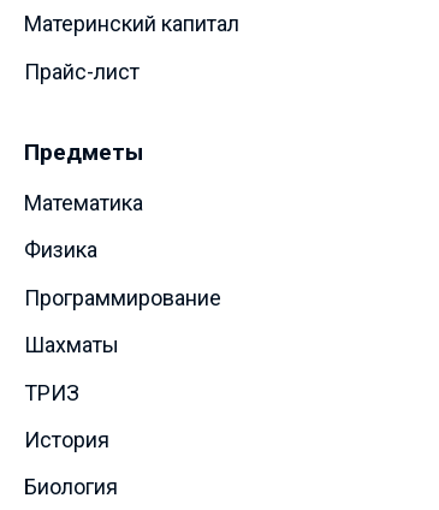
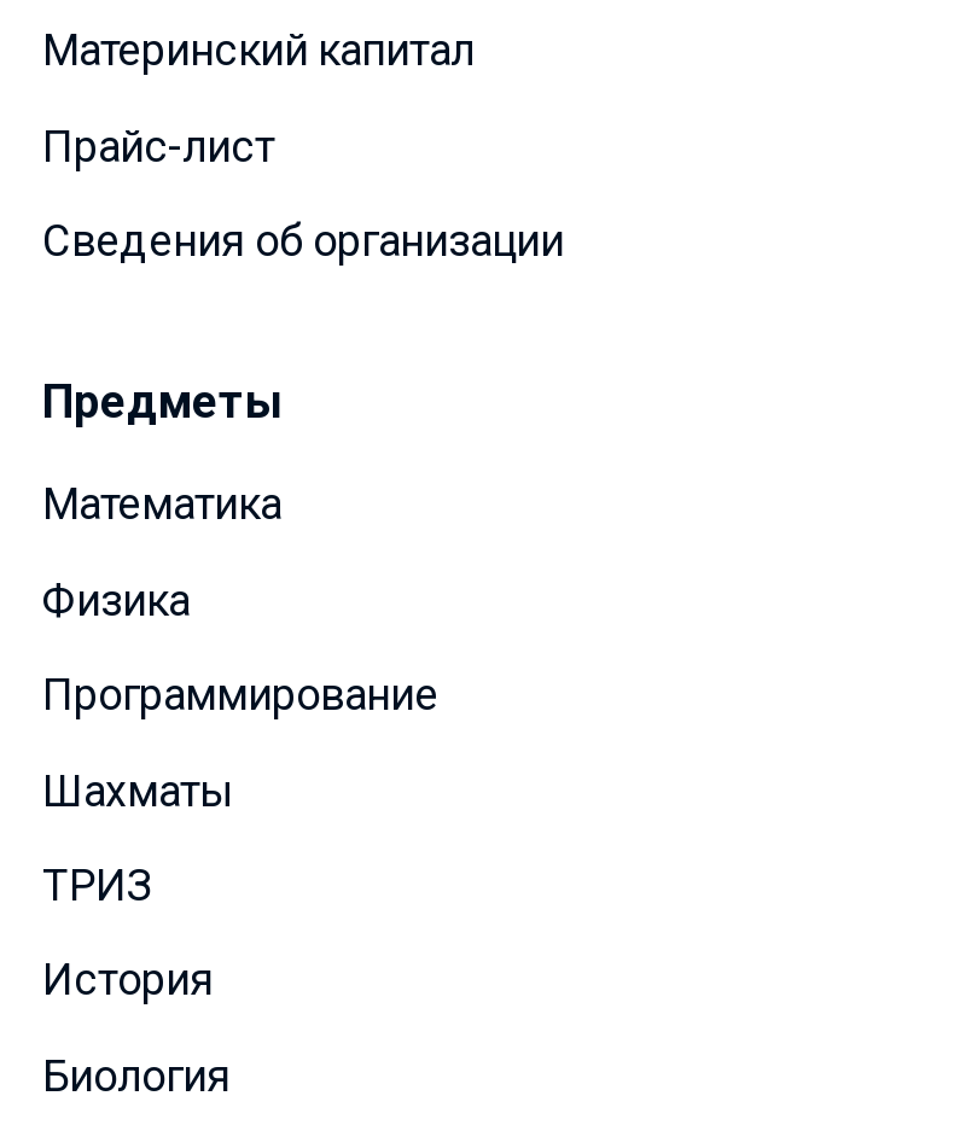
none -> [42,215,564,266] Сведения об организации

